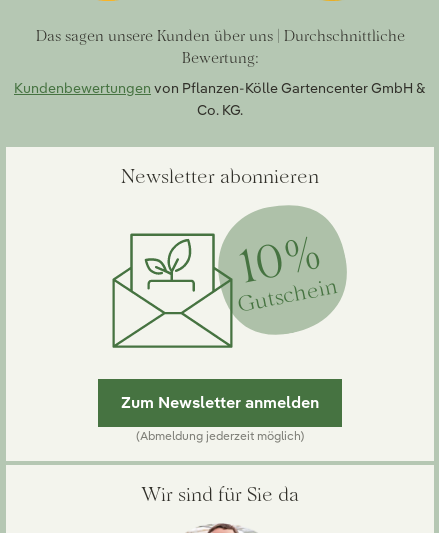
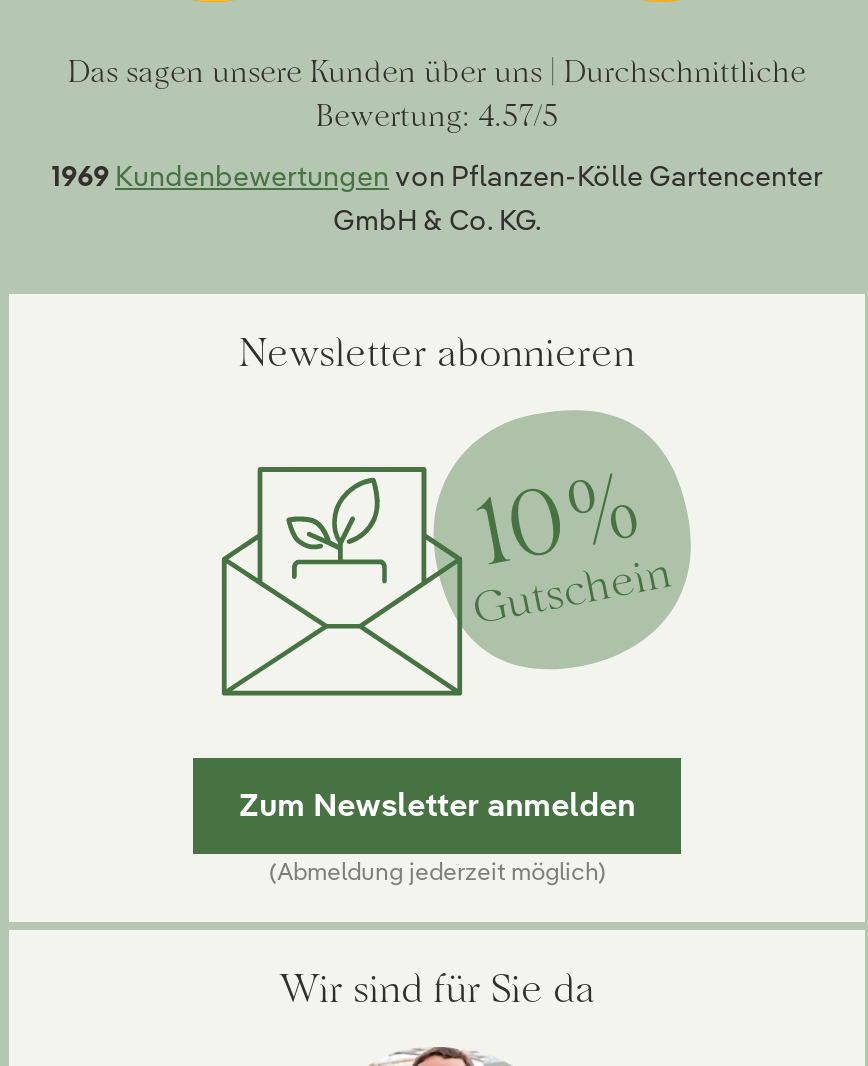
[181,48,258,67] Bewertung: -> [316,96,558,134] Bewertung: 4.57/5
[14,79,426,119] Kundenbewertungen von Pflanzen-Kölle Gartencenter GmbH & | Co. KG. -> [51,158,823,238] 1969 Kundenbewertungen von Pflanzen-Kölle Gartencenter | GmbH & Co. KG.

